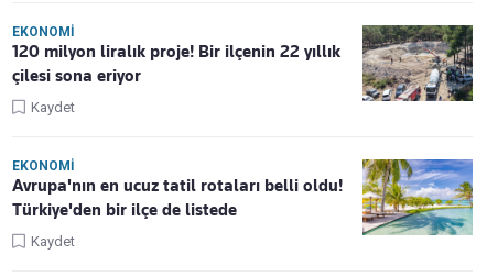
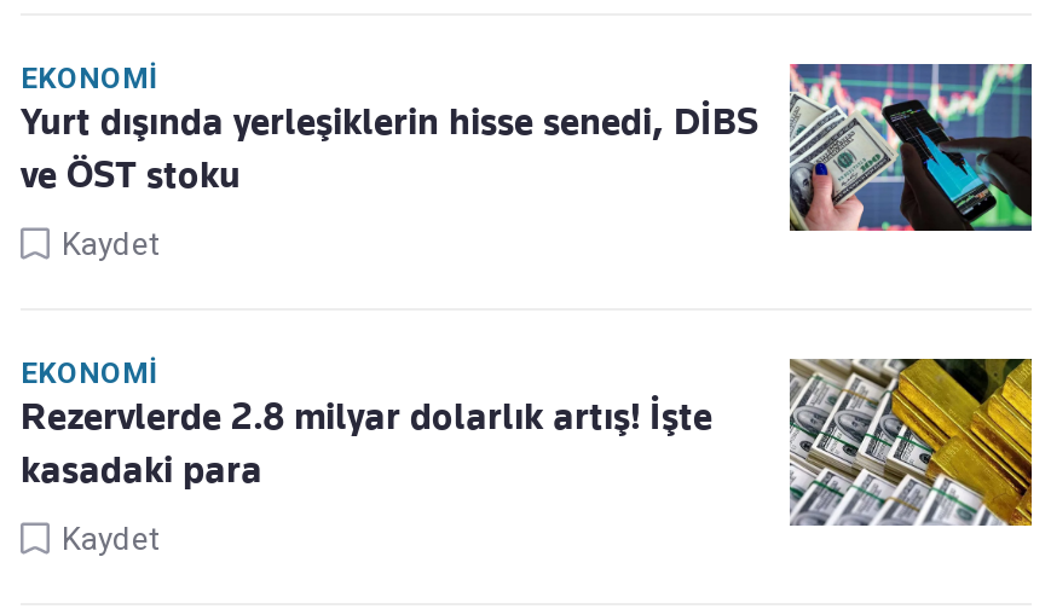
[12,24,474,102] [image] | 120 milyon liralık proje! Bir ilçenin 22 yıllık | çilesi sona eriyor -> [21,62,1034,233] [image] | Yurt dışında yerleşiklerin hisse senedi, DİBS | ve ÖST stoku
[12,158,474,235] [image] | Avrupa'nın en ucuz tatil rotaları belli oldu! | Türkiye'den bir ilçe de listede -> [21,356,1034,528] [image] | Rezervlerde 2.8 milyar dolarlık artış! İşte | kasadaki para

